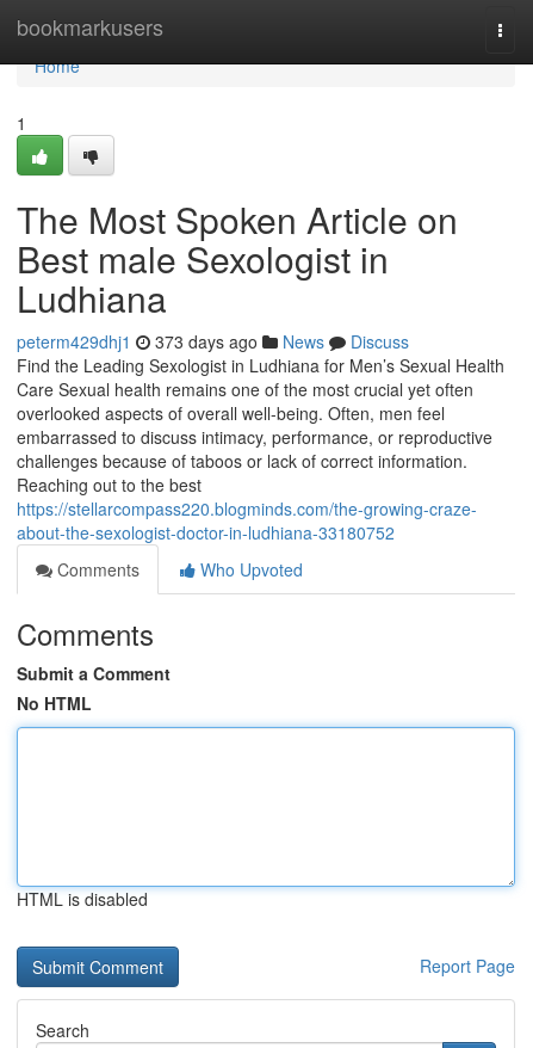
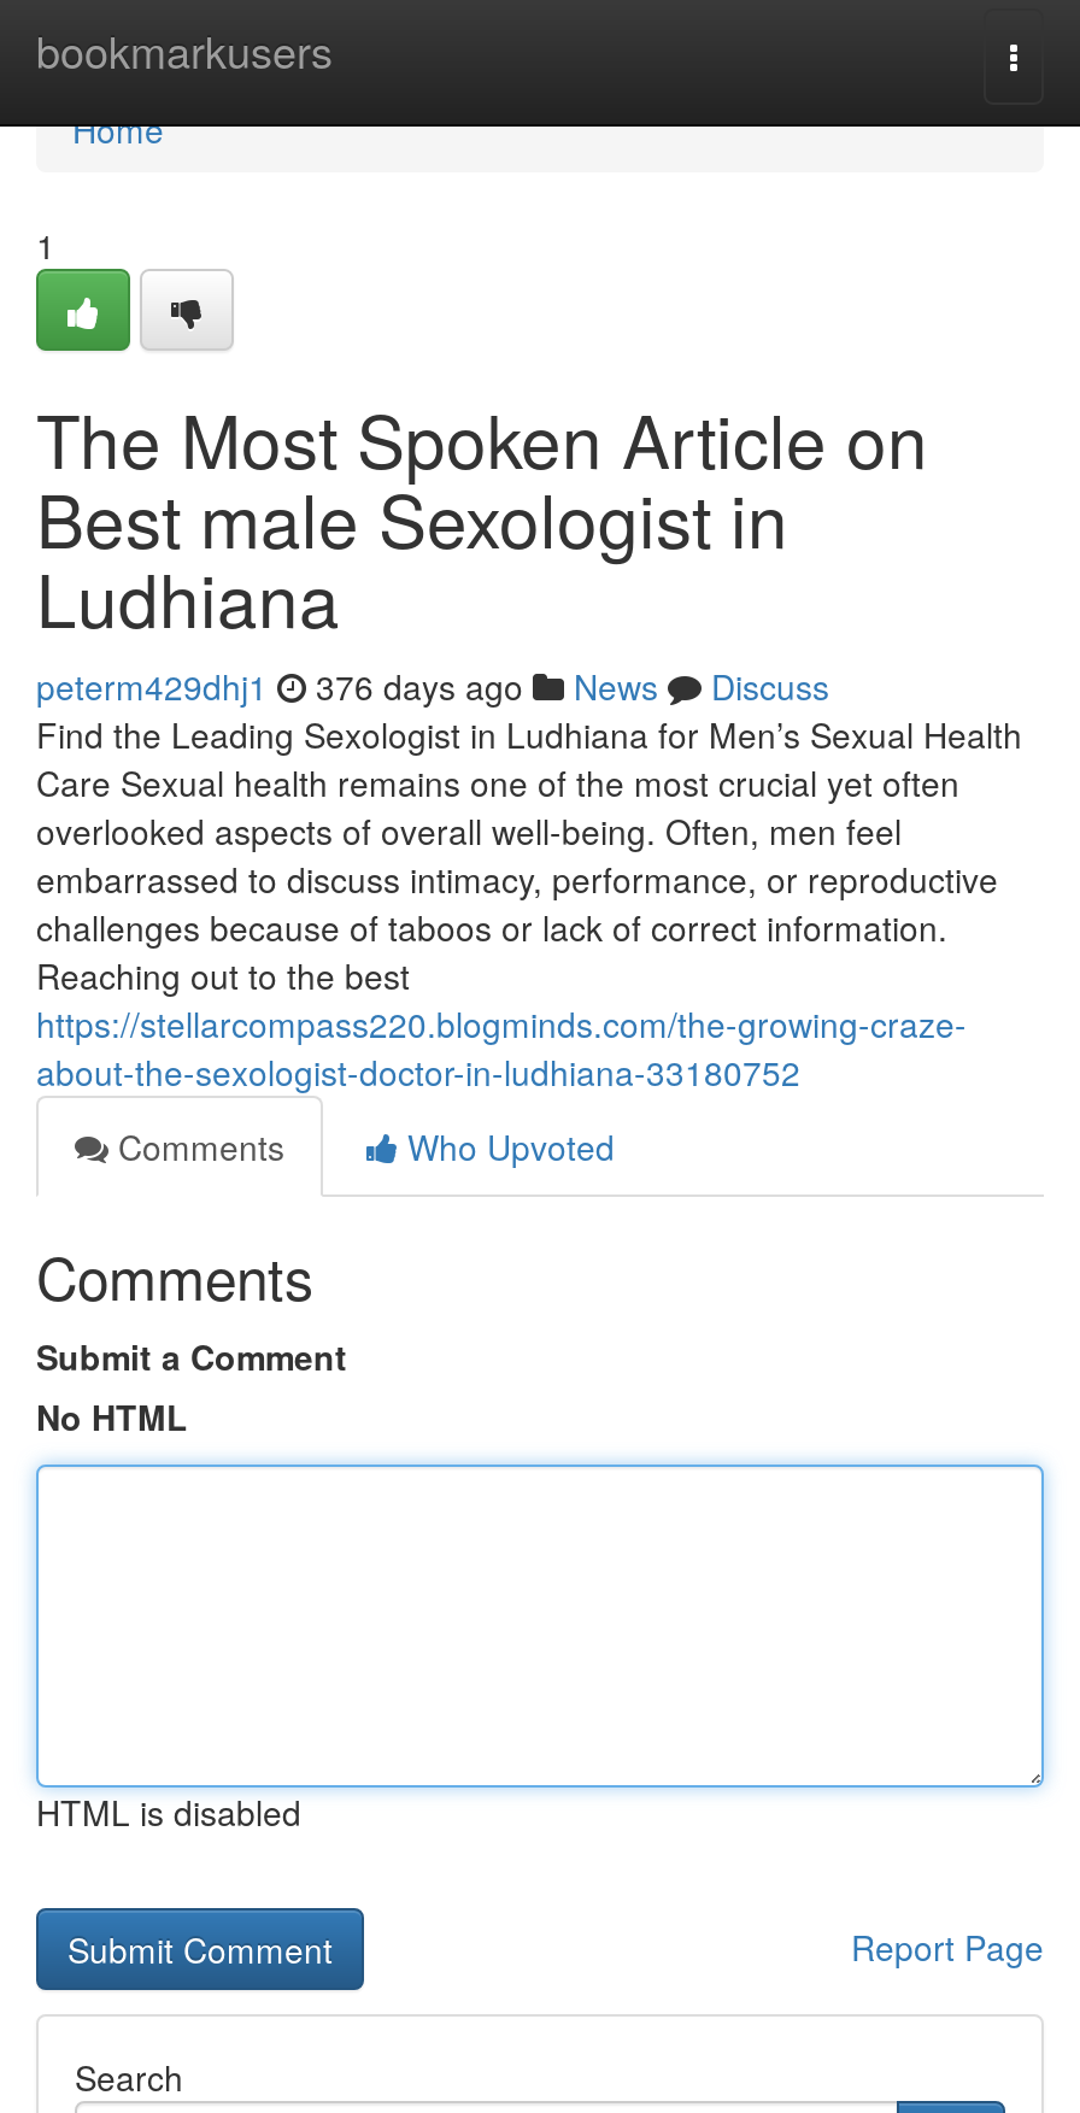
[17,329,409,353] peterm429dhj1 373 days ago News Discuss -> [36,662,829,710] peterm429dhj1 376 days ago News Discuss

